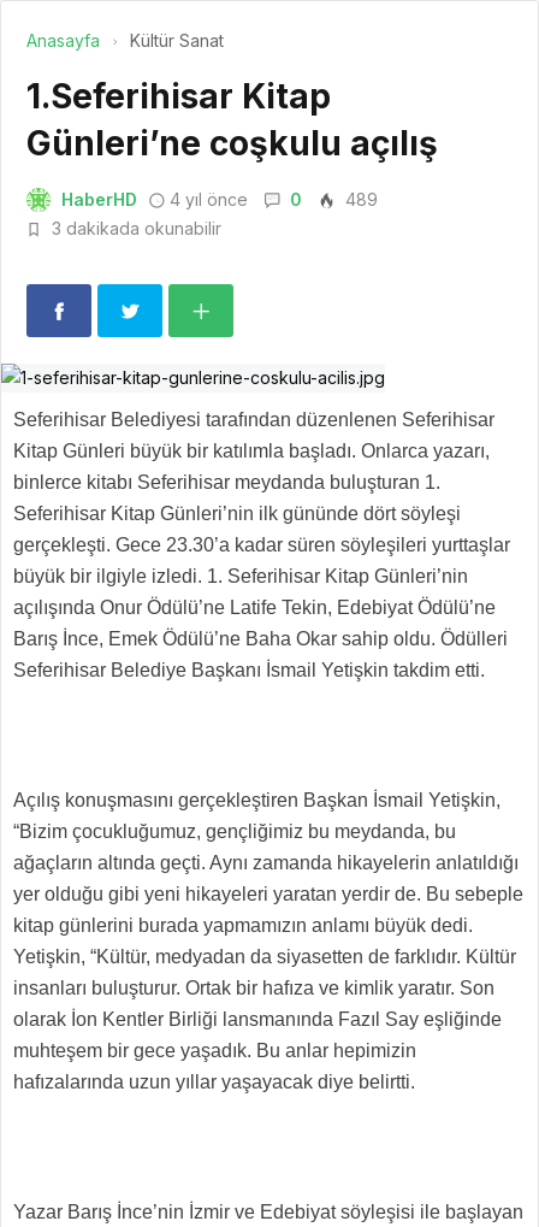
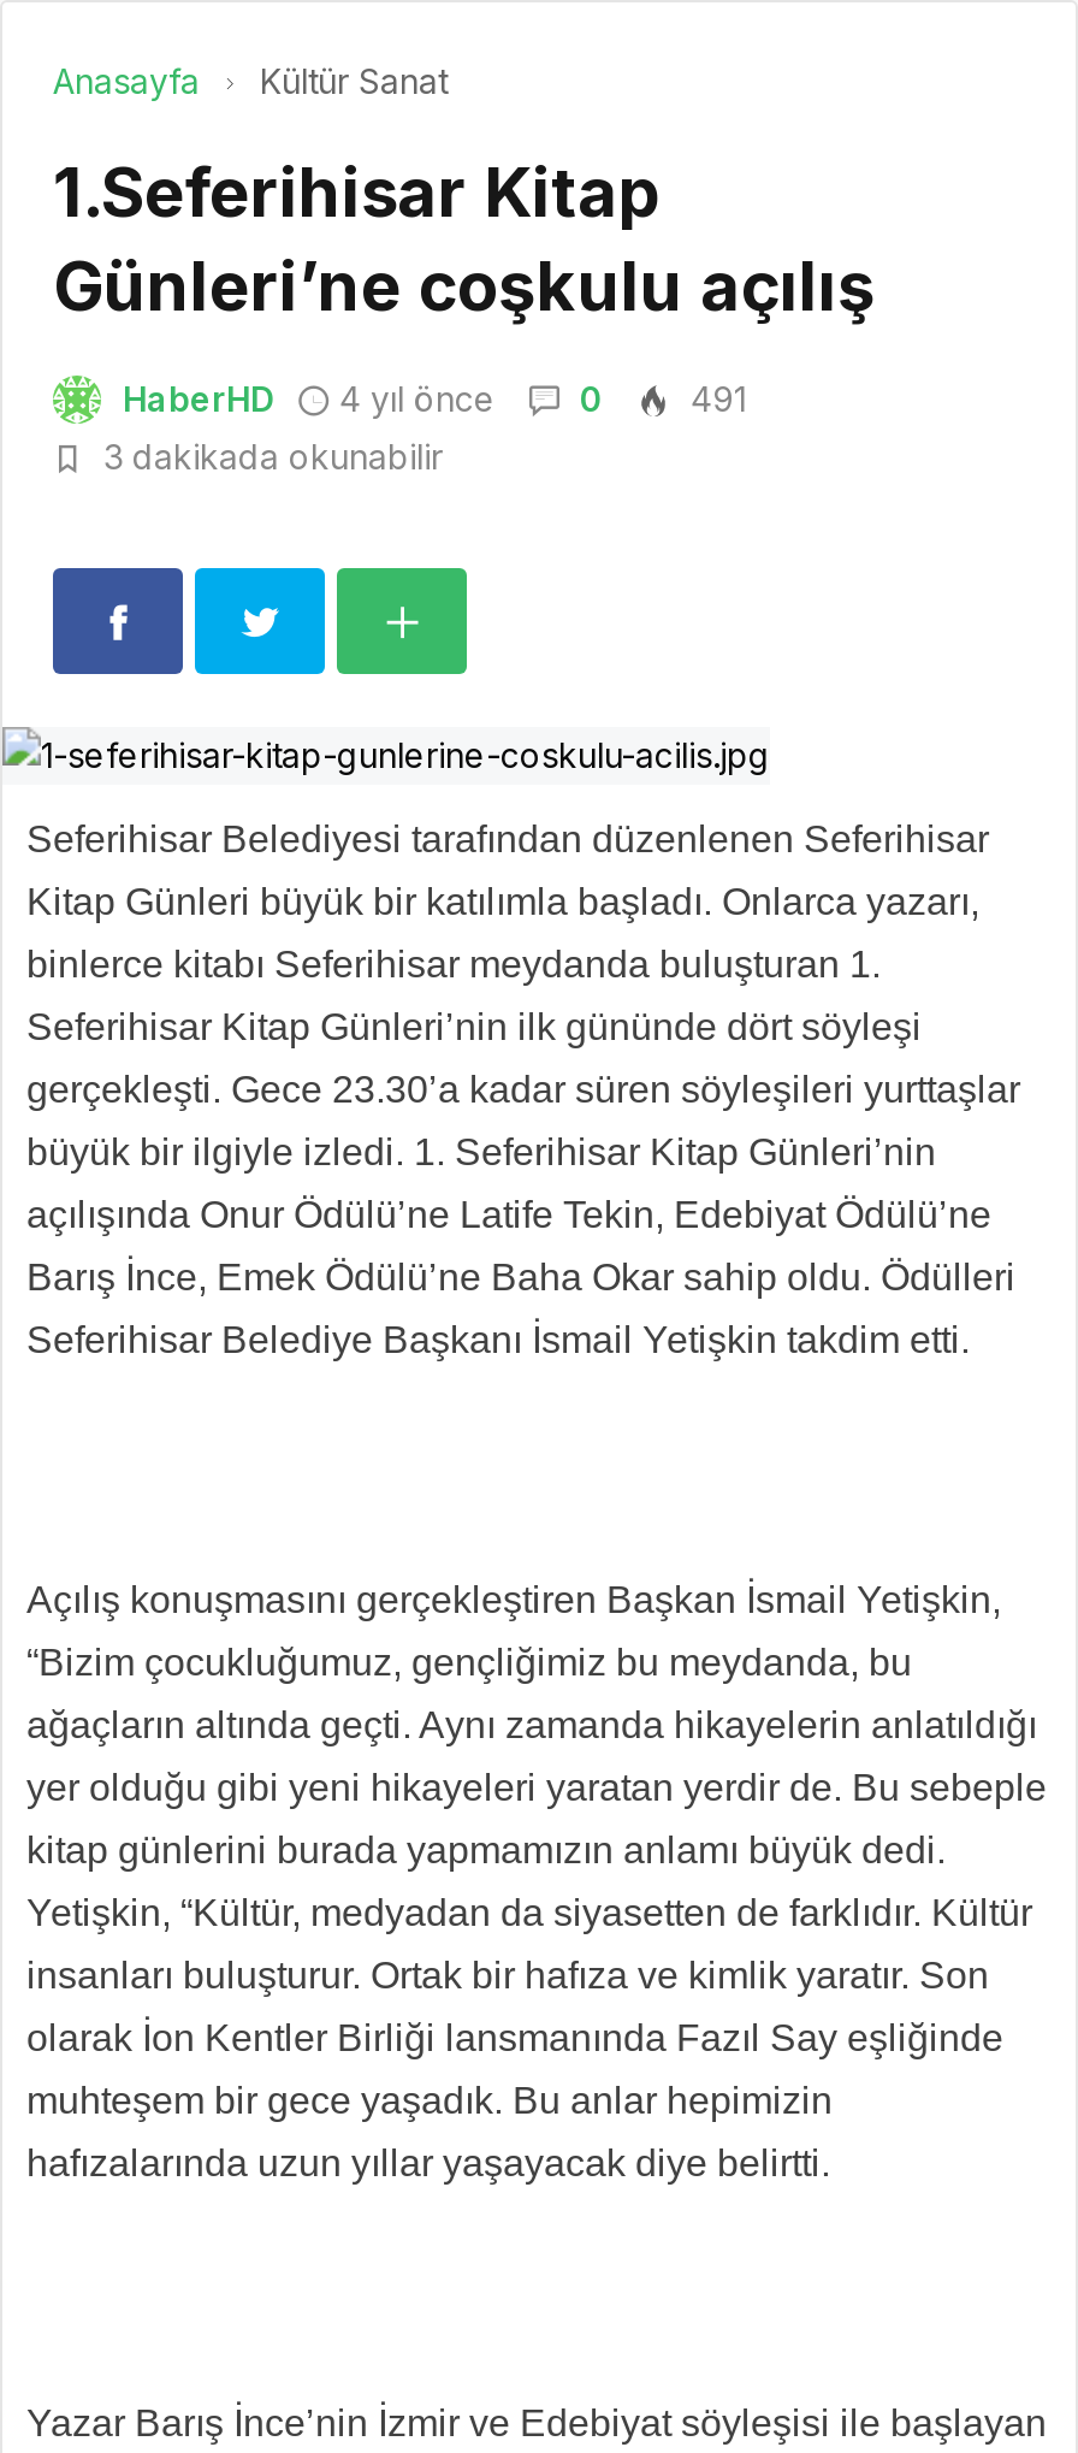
[290,189,378,209] 0 489 -> [580,377,746,418] 0 491

